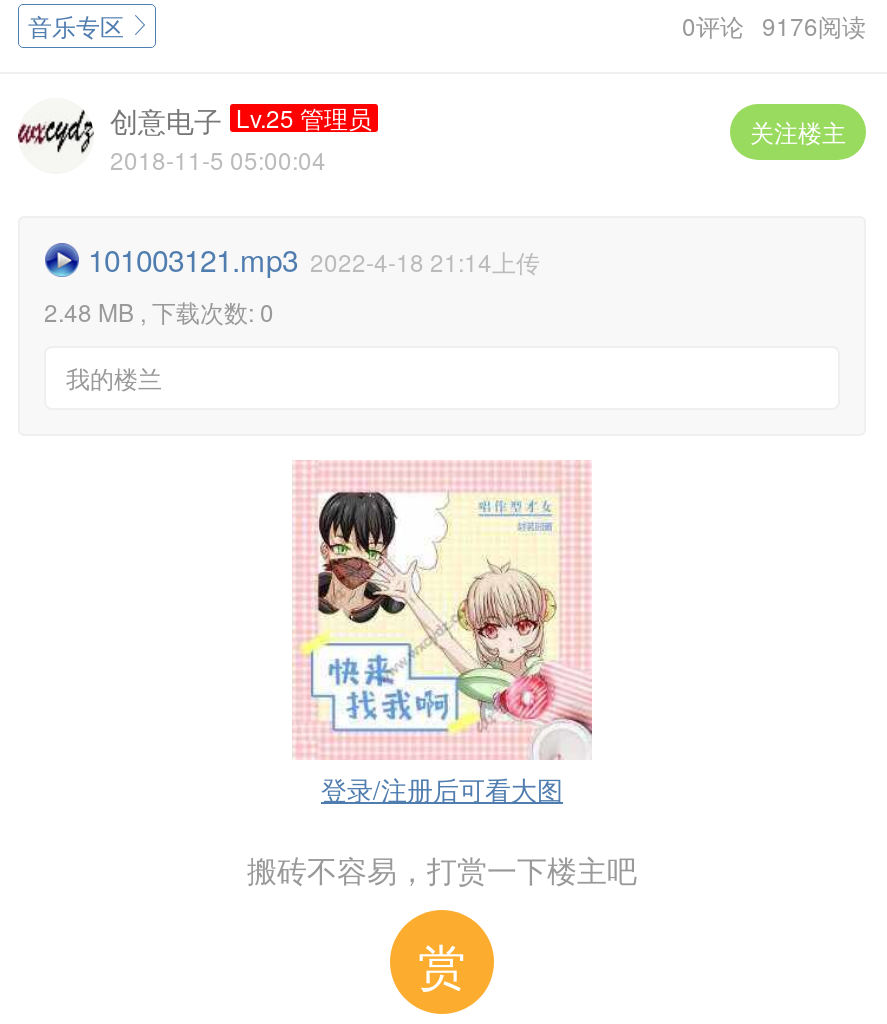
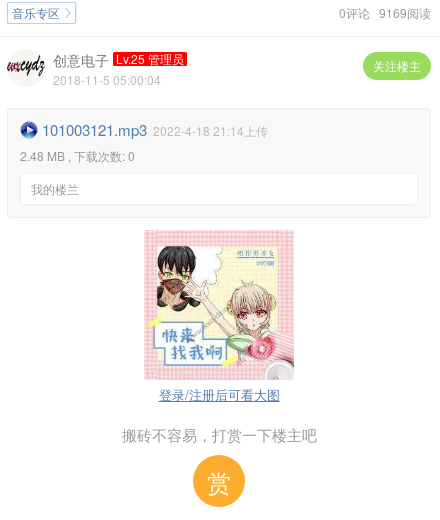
[682,8,866,42] 0评论 9176阅读 -> [339,4,431,21] 0评论 9169阅读

